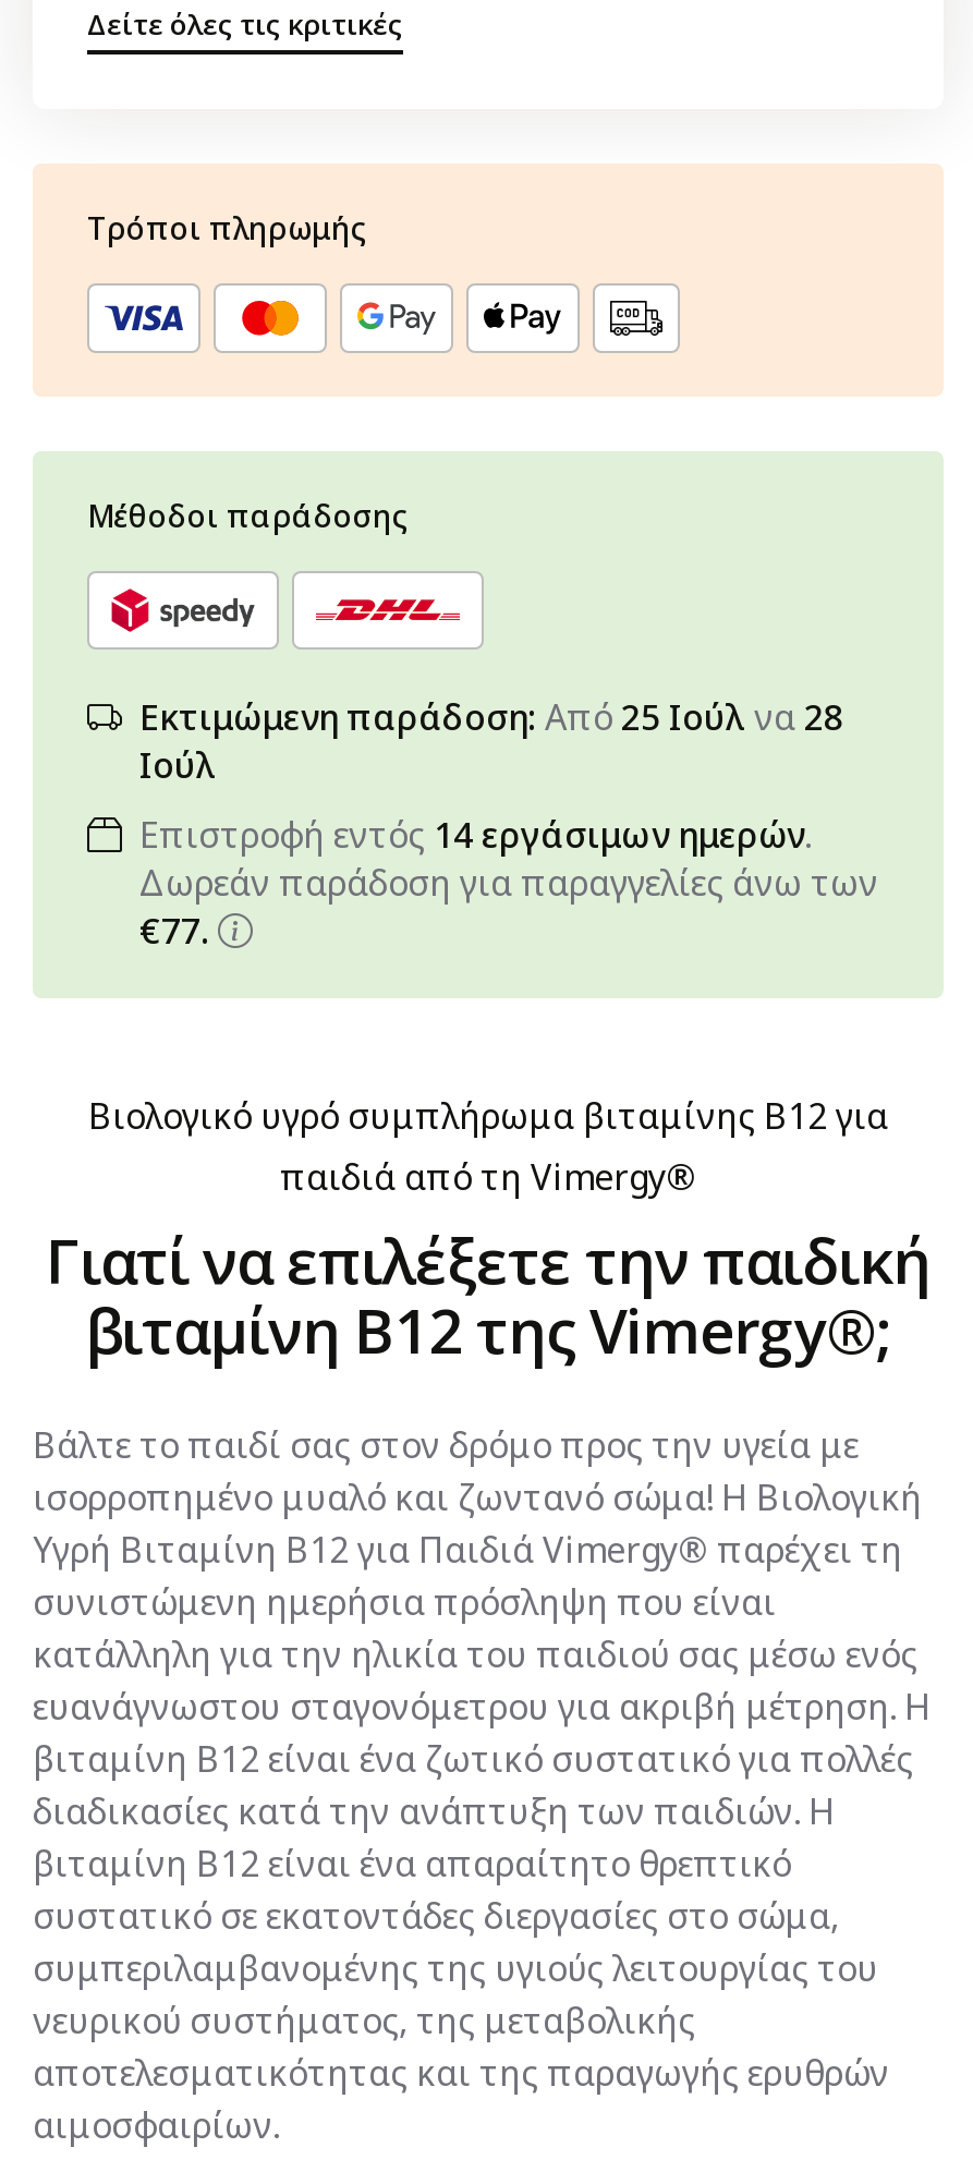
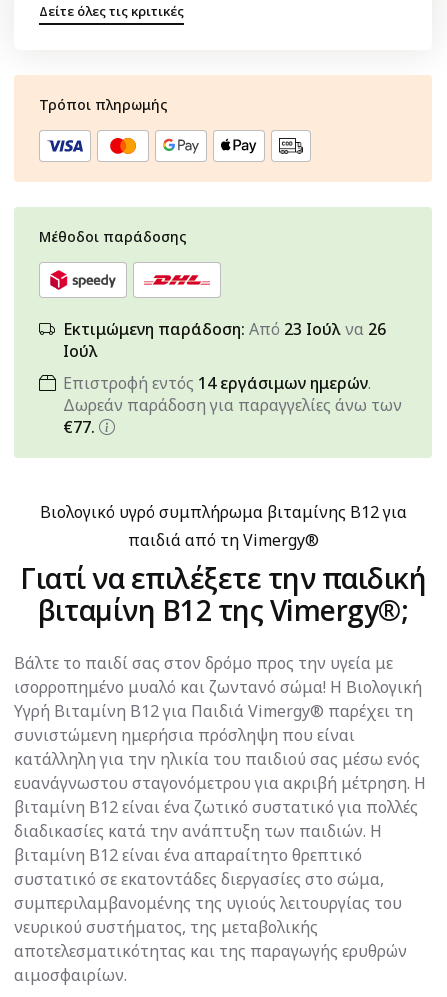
[139,694,843,742] Εκτιμώμενη παράδοση: Από 25 Ιούλ να 28 -> [63,318,386,340] Εκτιμώμενη παράδοση: Από 23 Ιούλ να 26

